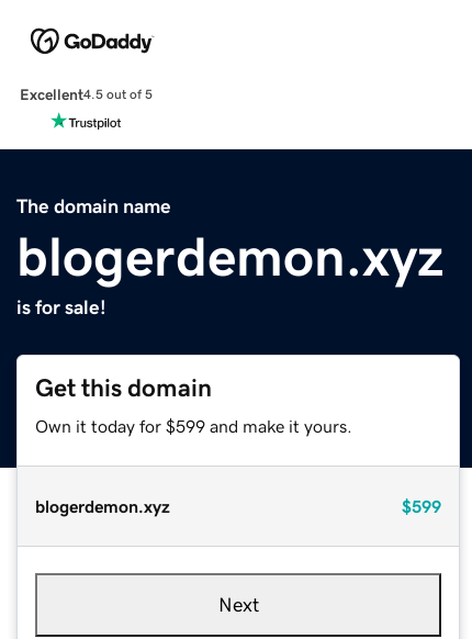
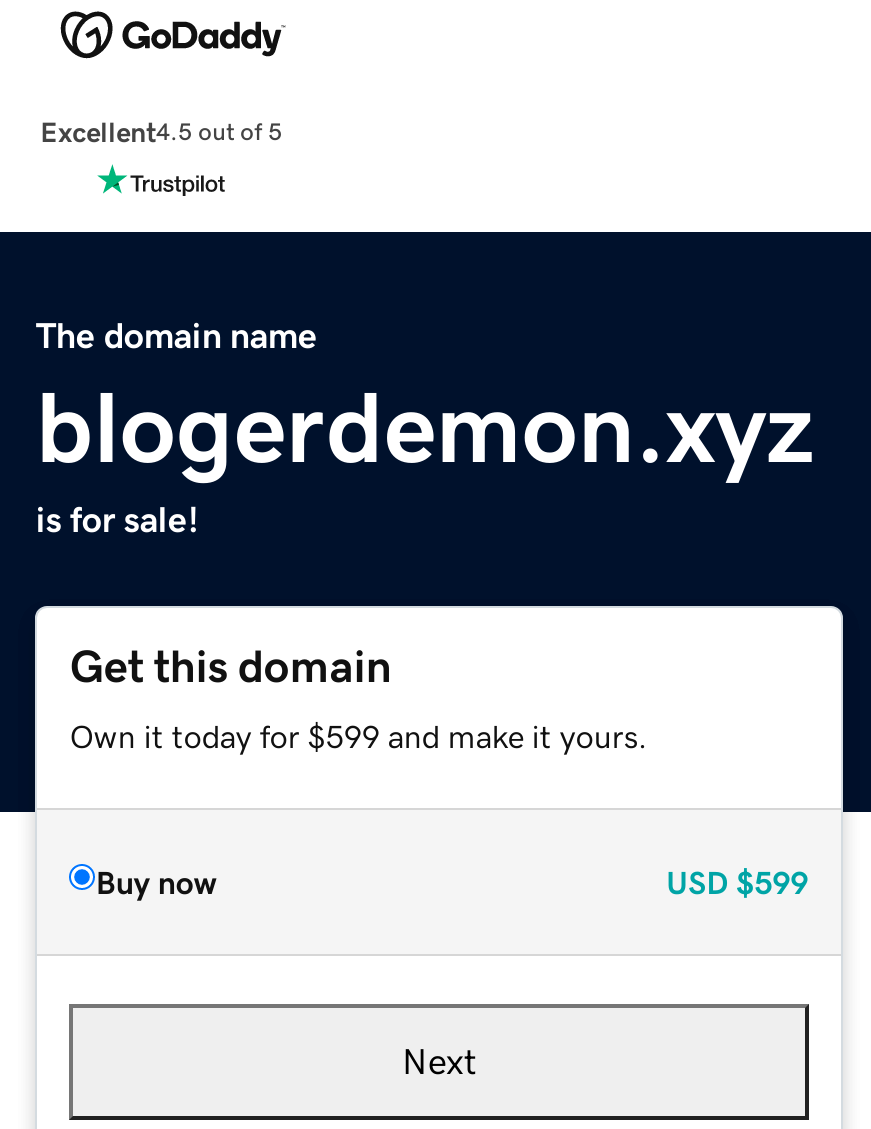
[36,497,441,514] blogerdemon.xyz | $599 -> [96,865,808,897] Buy now | USD $599

